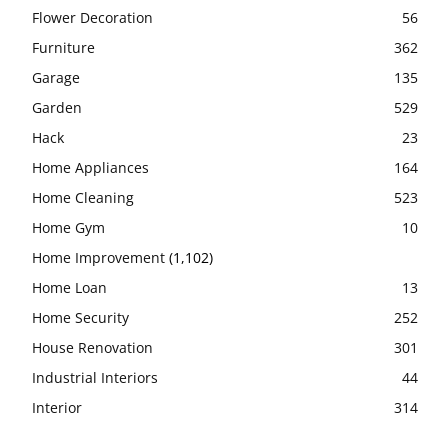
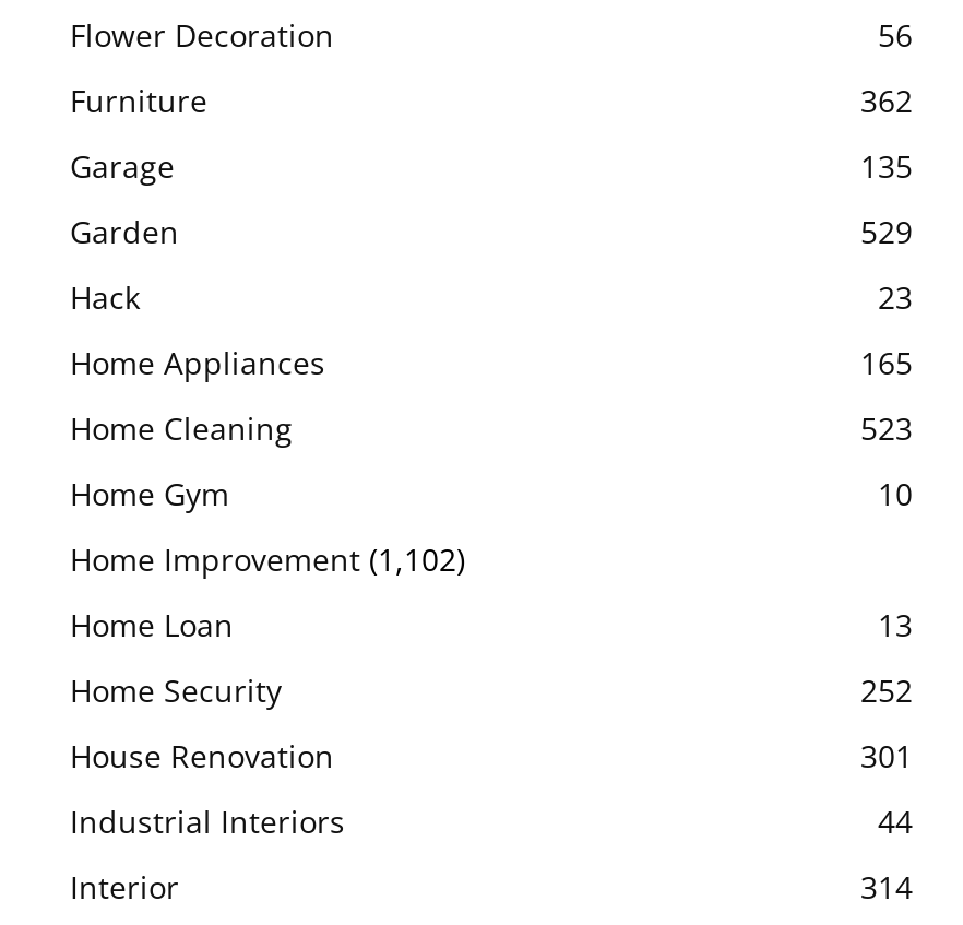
[394,158,418,177] 164 -> [860,343,913,384] 165

